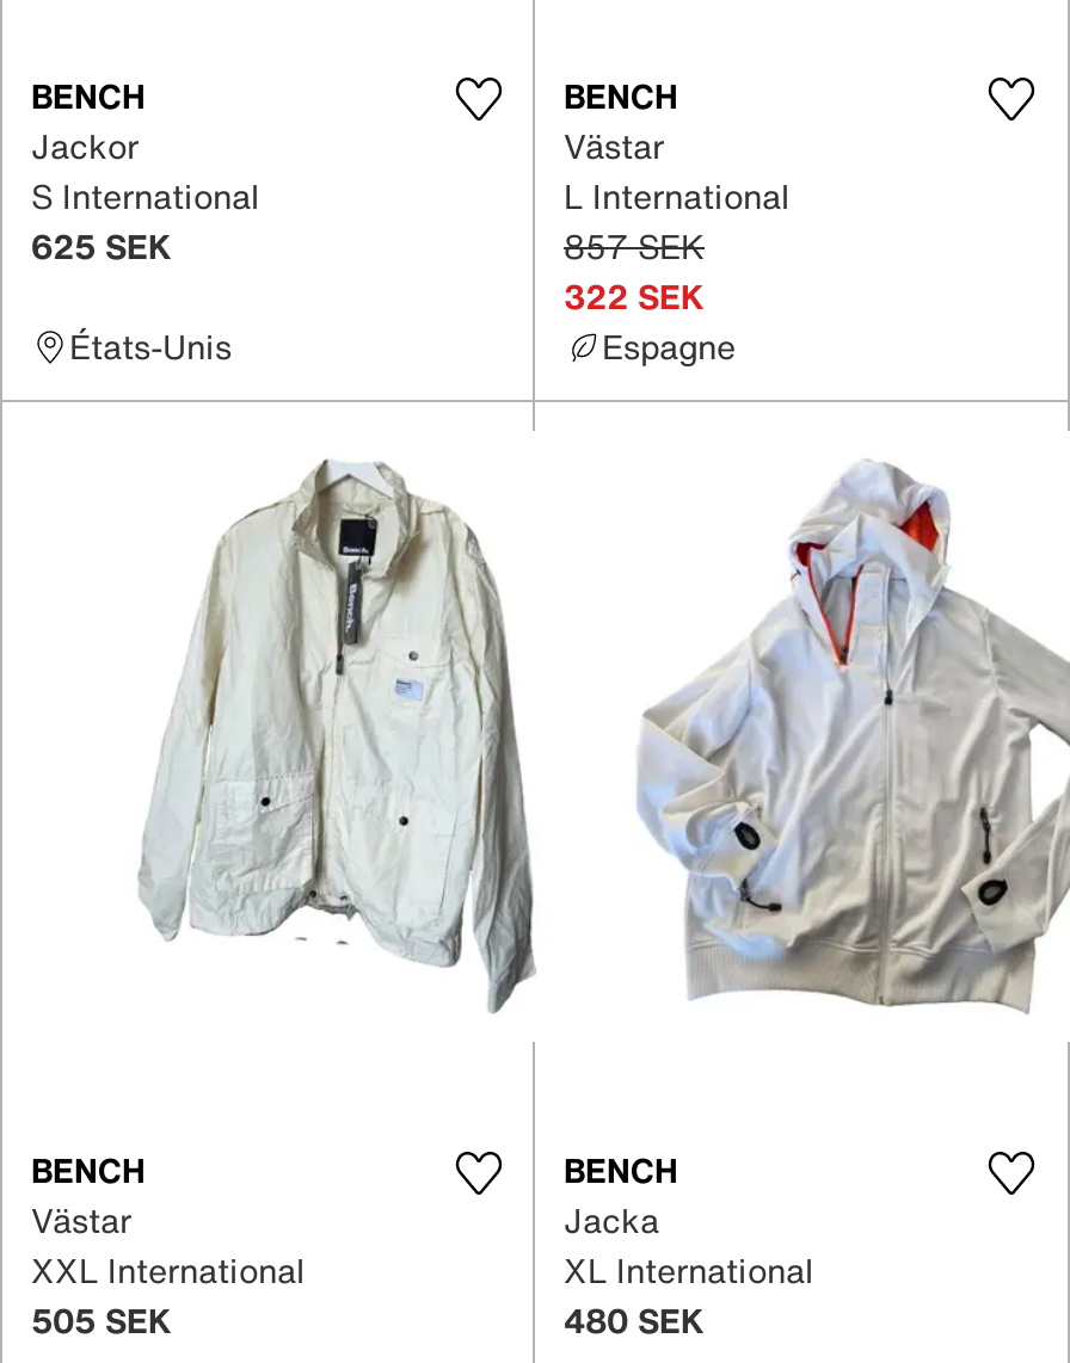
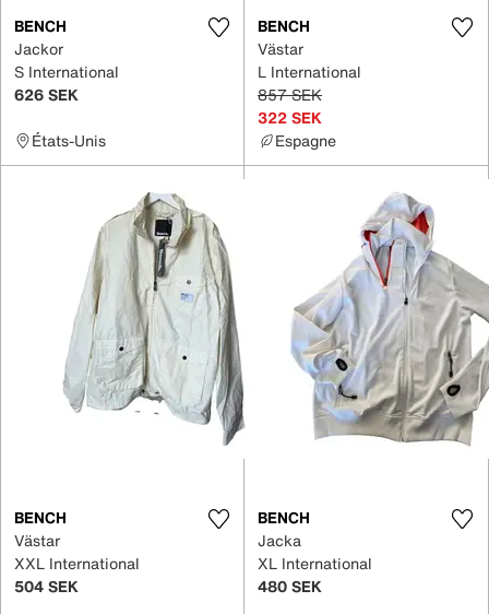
[31,221,172,271] 625 SEK -> [14,83,79,106] 626 SEK
[31,1294,172,1344] 505 SEK -> [14,574,79,597] 504 SEK

